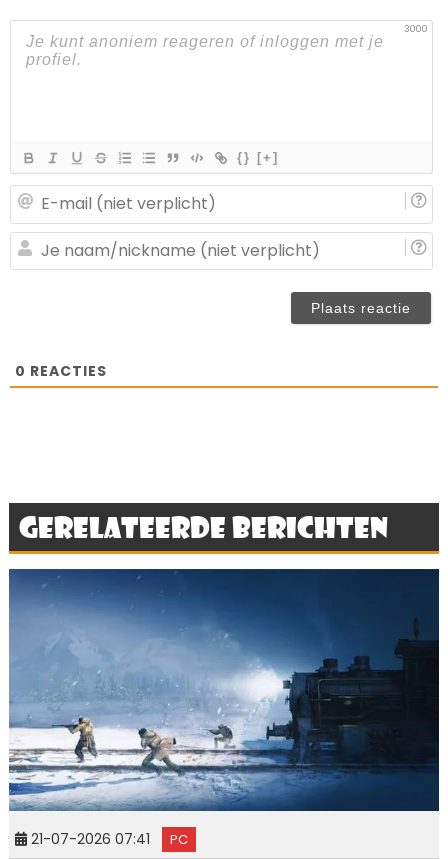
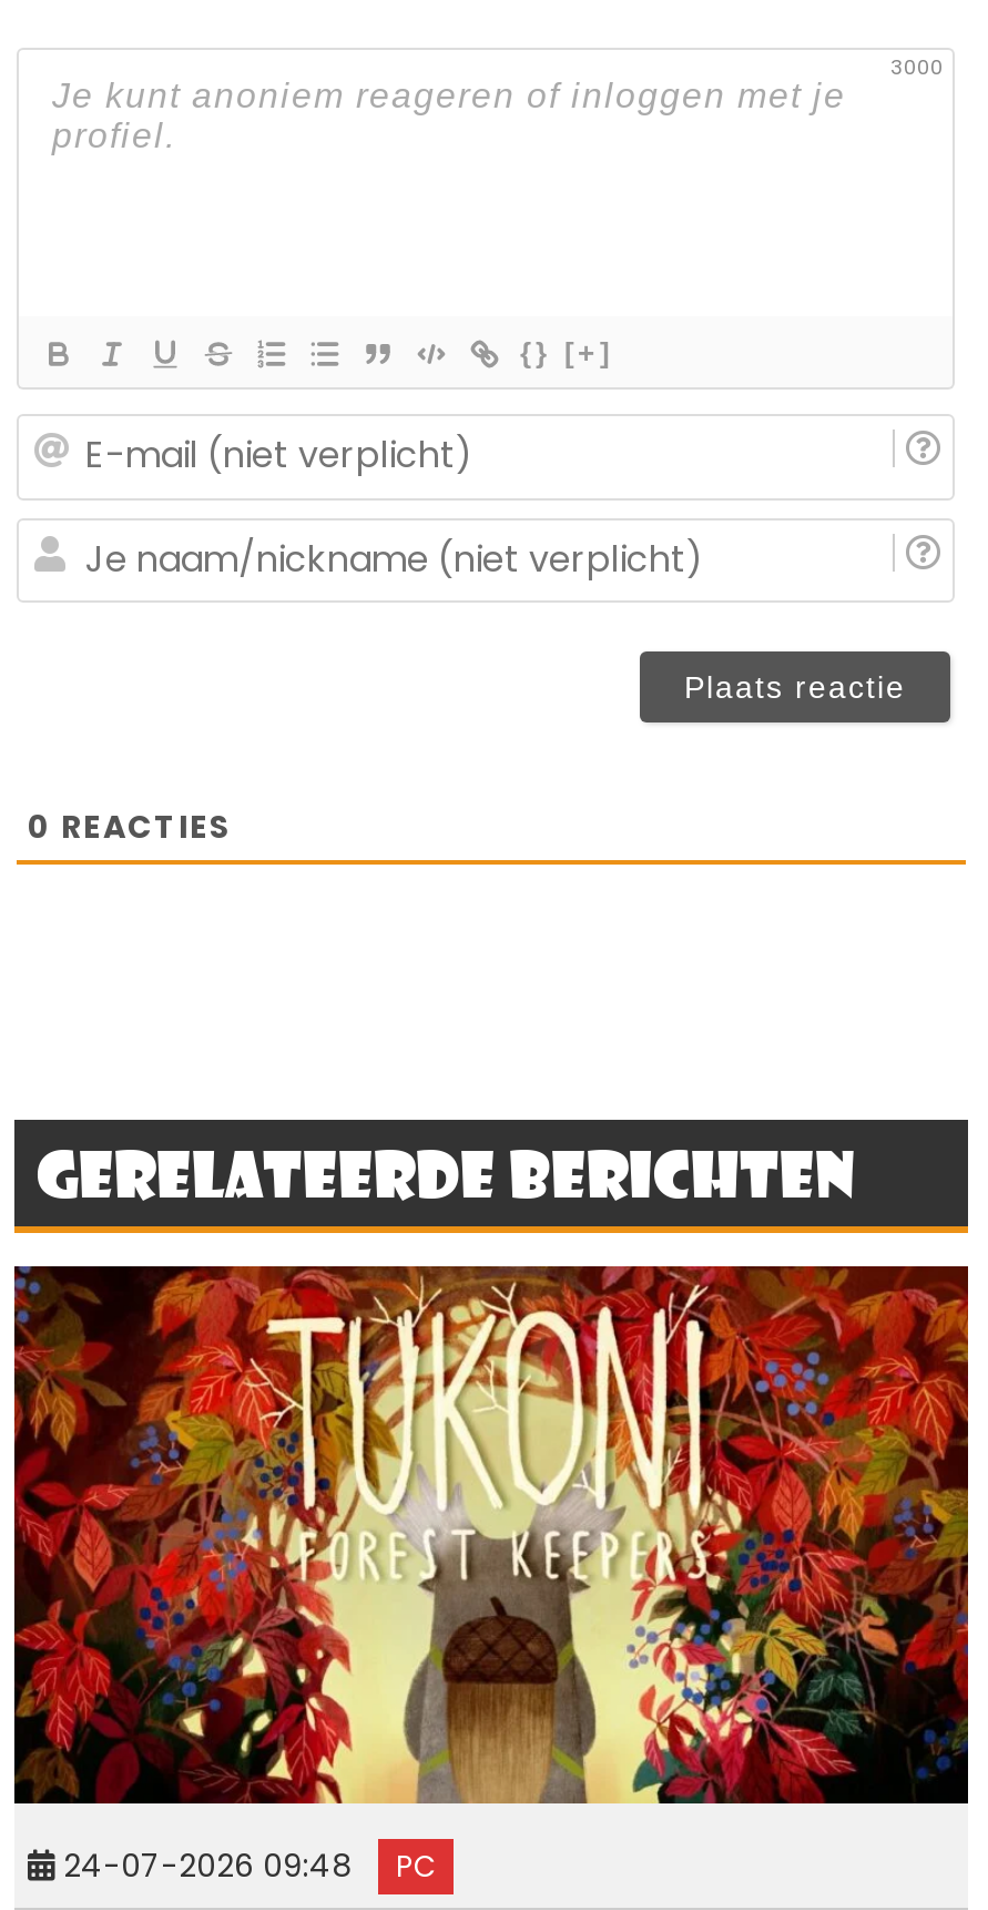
[8,568,440,849] [image] | 21-07-2026 07:41 PC -> [12,1264,970,1889] [image] | 24-07-2026 09:48 PC

